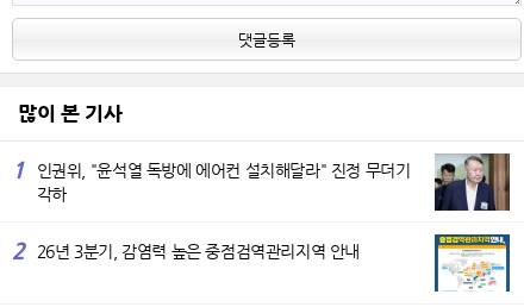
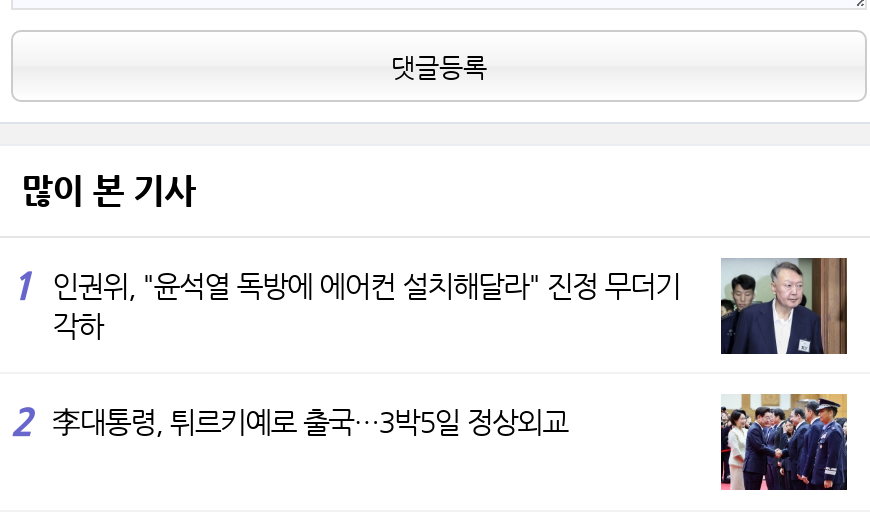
[433,233,511,293] [image] -> [719,392,849,492] [image]
[36,241,360,260] 26년 3분기, 감염력 높은 중점검역관리지역 안내 -> [52,406,568,438] 李대통령, 튀르키예로 출국…3박5일 정상외교

